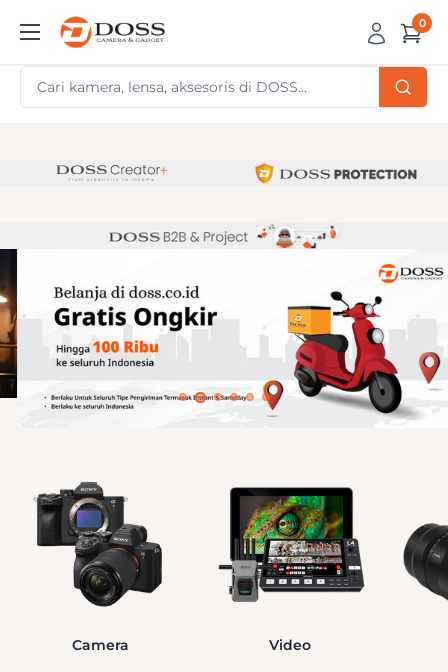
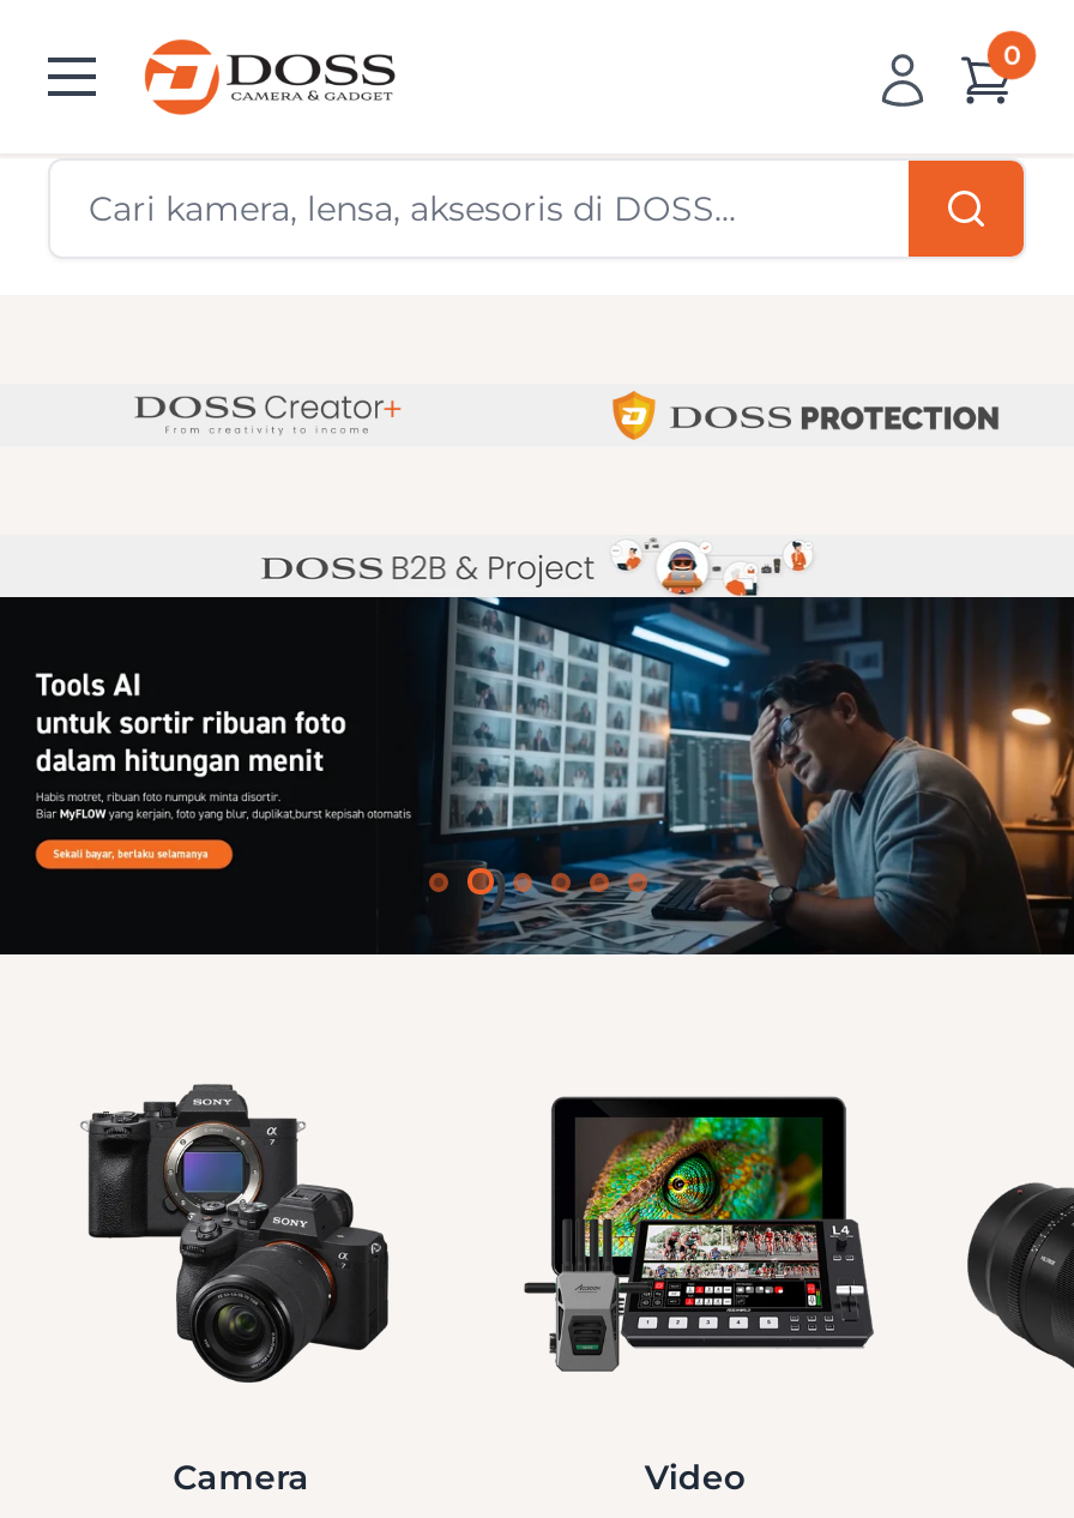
[3,248,445,418] [image] -> [7,595,1067,957] [image]

